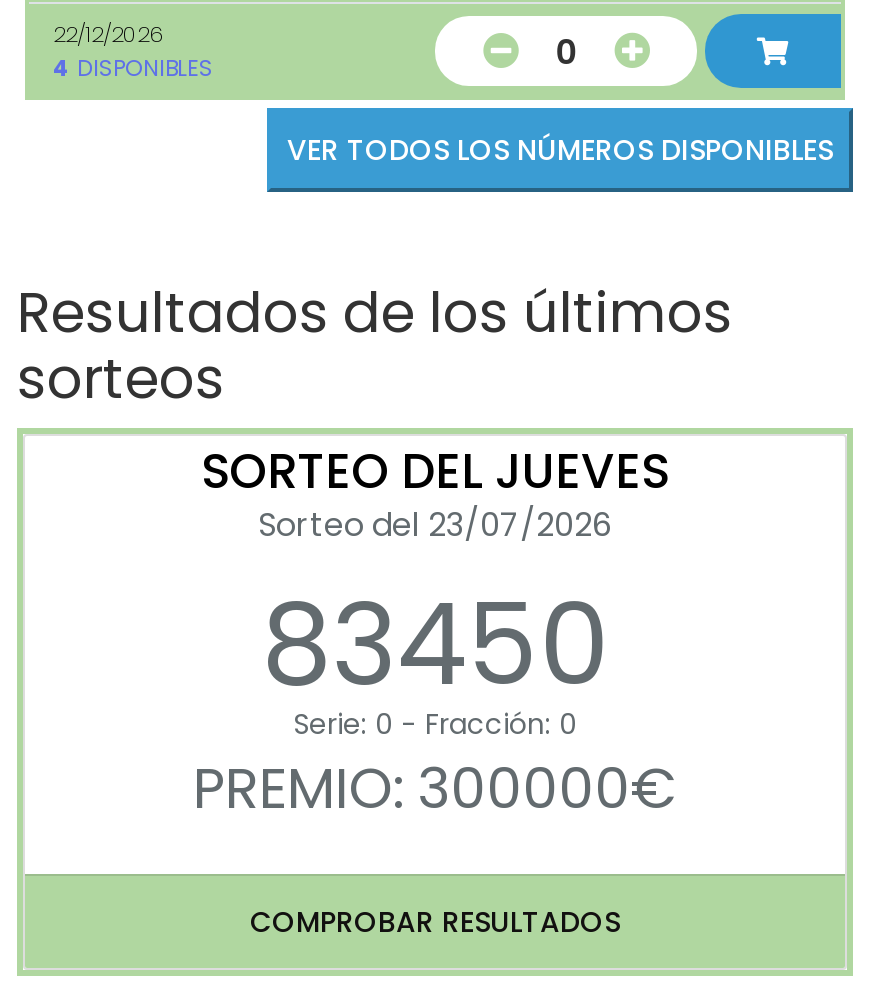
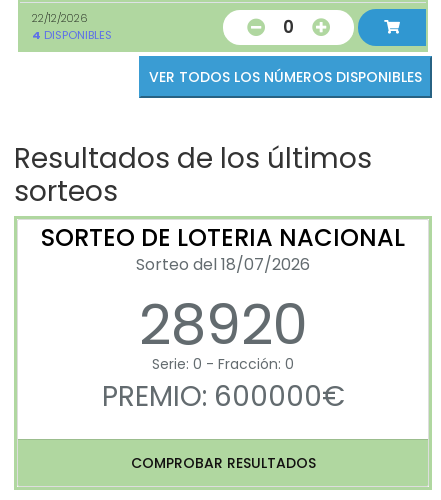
[201,439,669,725] SORTEO DEL JUEVES | Sorteo del 23/07/2026 | 83450 -> [41,221,405,364] SORTEO DE LOTERIA NACIONAL | Sorteo del 18/07/2026 | 28920
[193,751,677,829] PREMIO: 300000€ -> [101,377,344,416] PREMIO: 600000€

